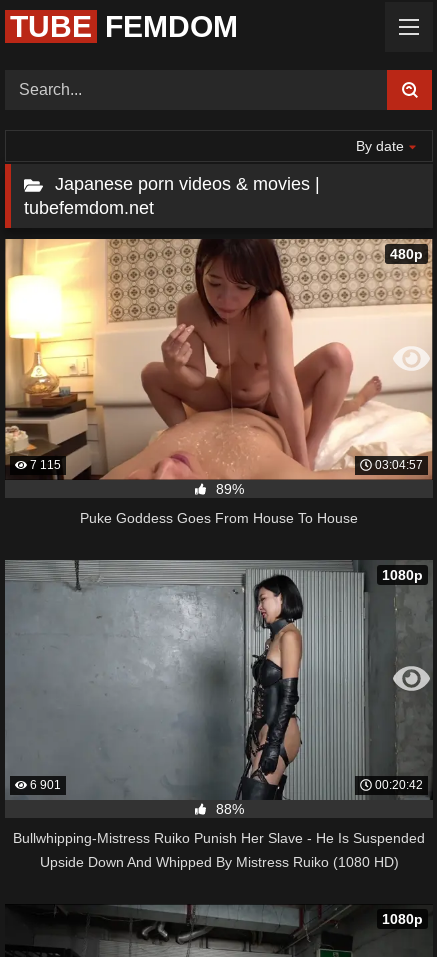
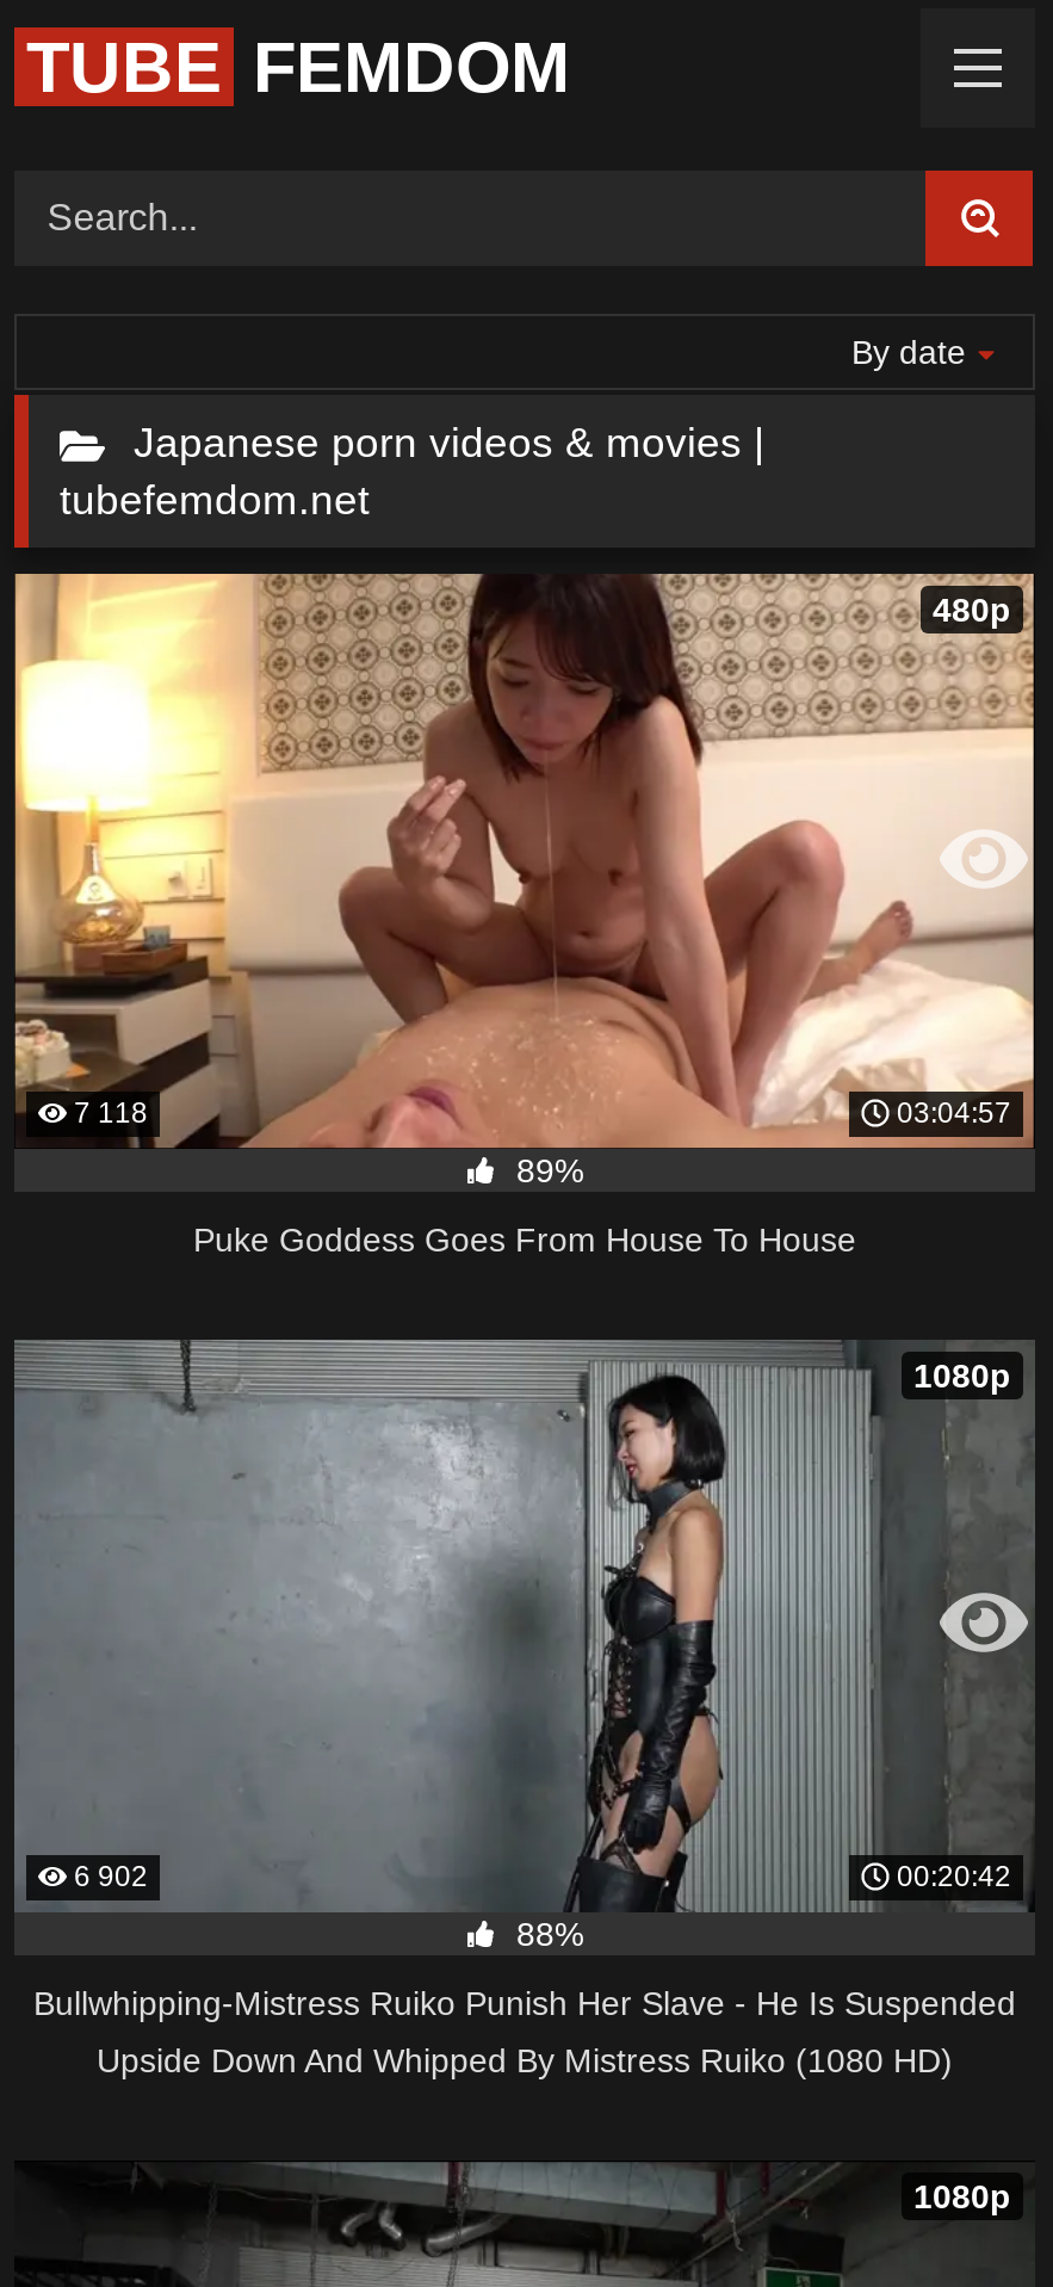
[27,458,61,472] 7 115 -> [67,1096,148,1129] 7 118
[27,778,61,792] 6 901 -> [67,1861,148,1894] 6 902

